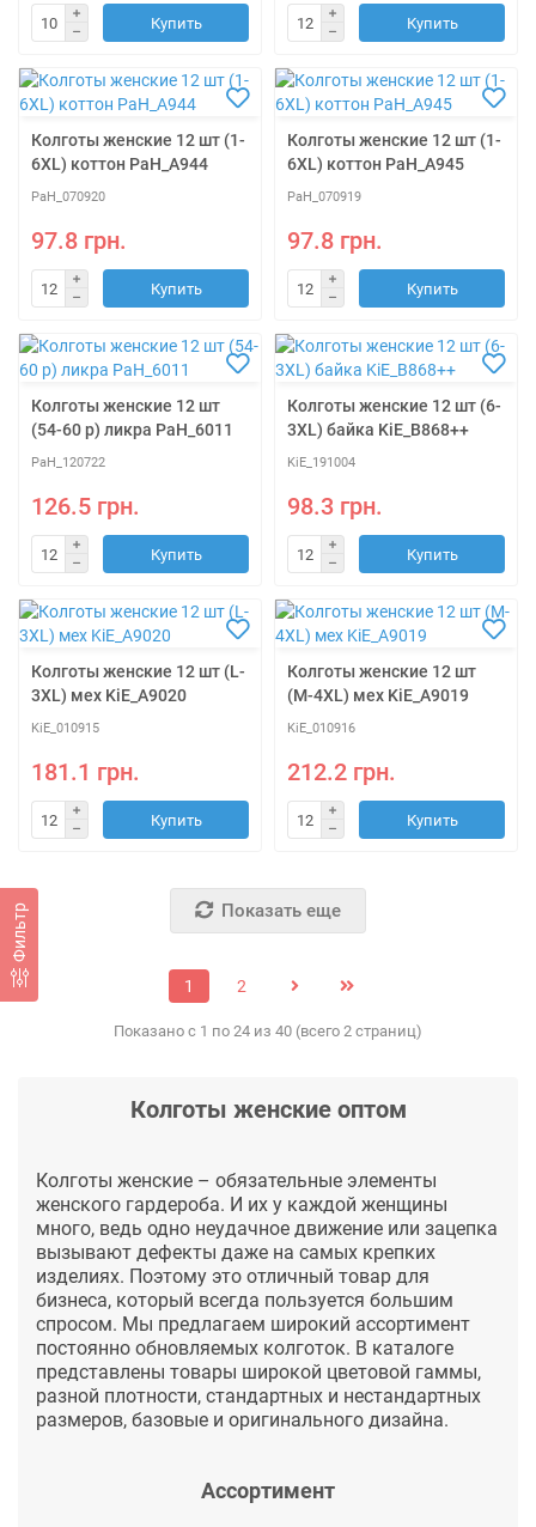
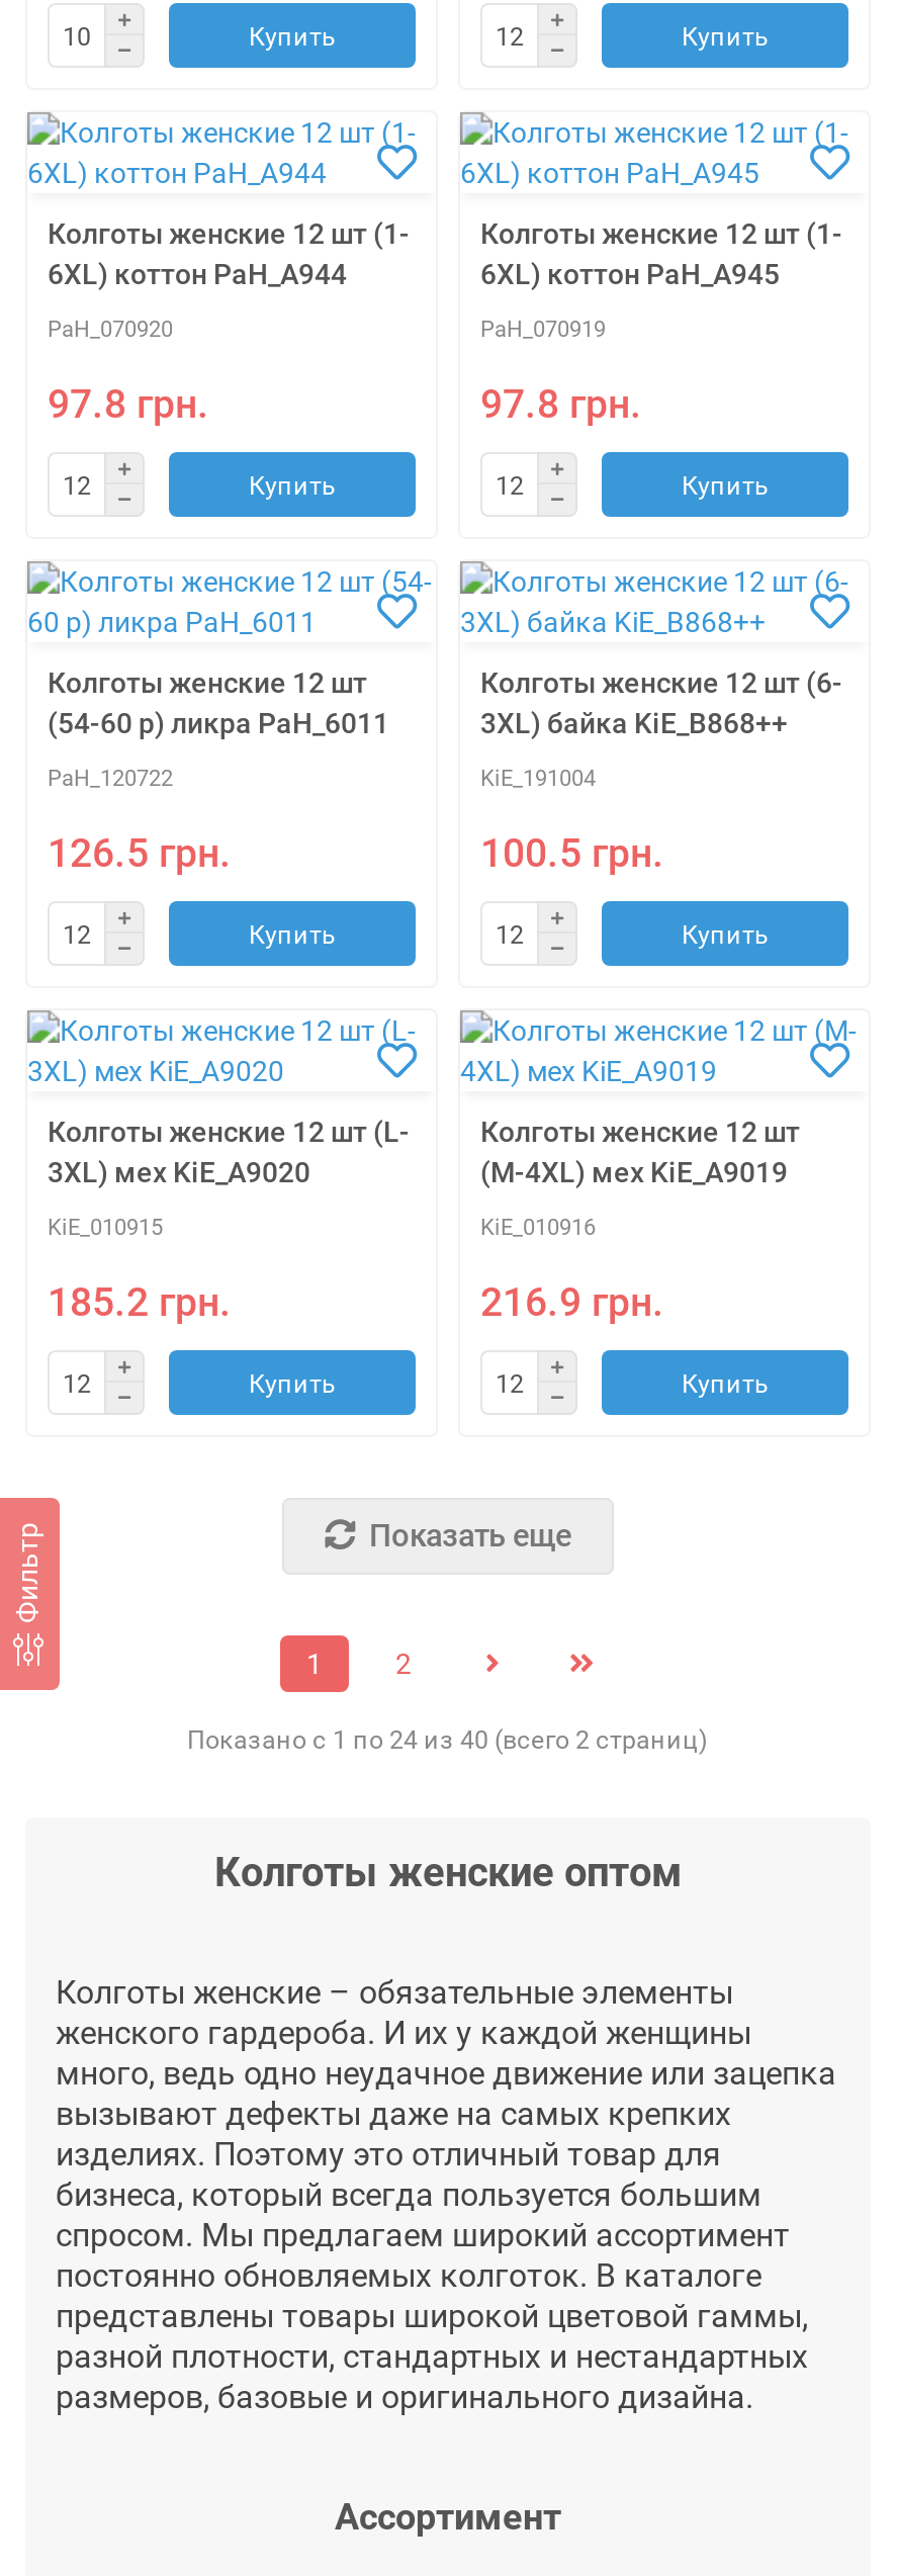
[287,493,383,521] 98.3 грн. -> [480,831,664,877] 100.5 грн.
[31,759,140,786] 181.1 грн. -> [48,1280,232,1326] 185.2 грн.
[287,759,396,786] 212.2 грн. -> [480,1280,664,1326] 216.9 грн.

